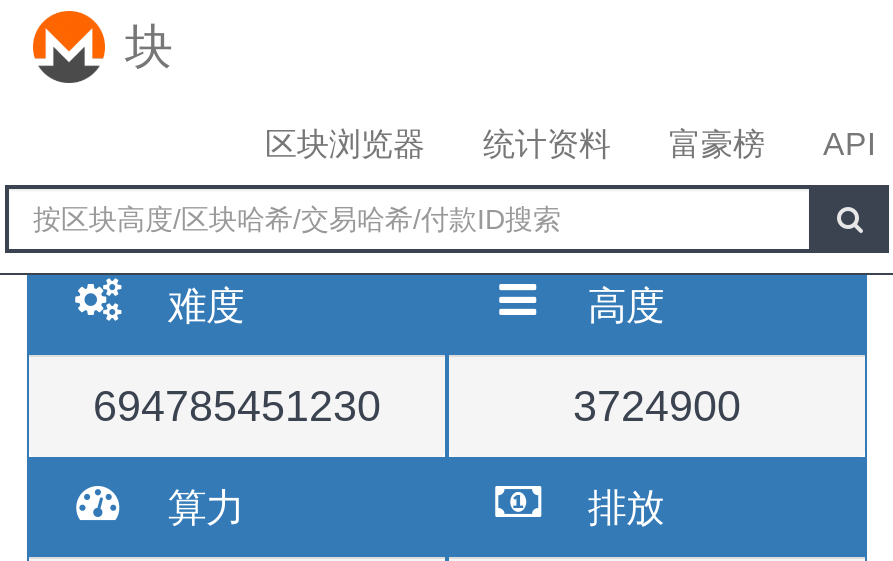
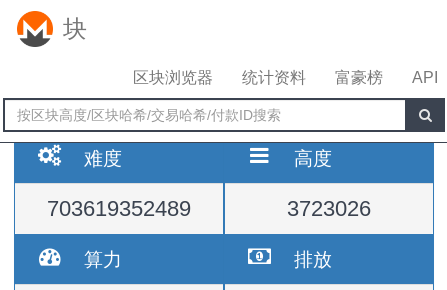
[93,381,381,431] 694785451230 -> [47,196,191,221] 703619352489
[573,381,741,431] 3724900 -> [287,196,371,221] 3723026

